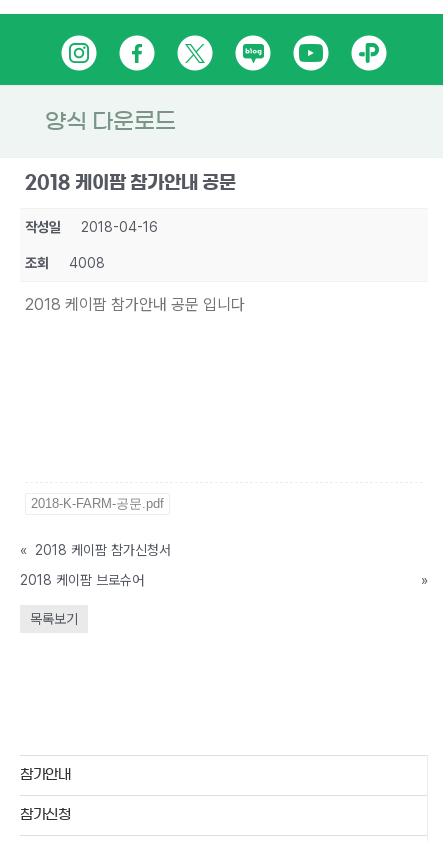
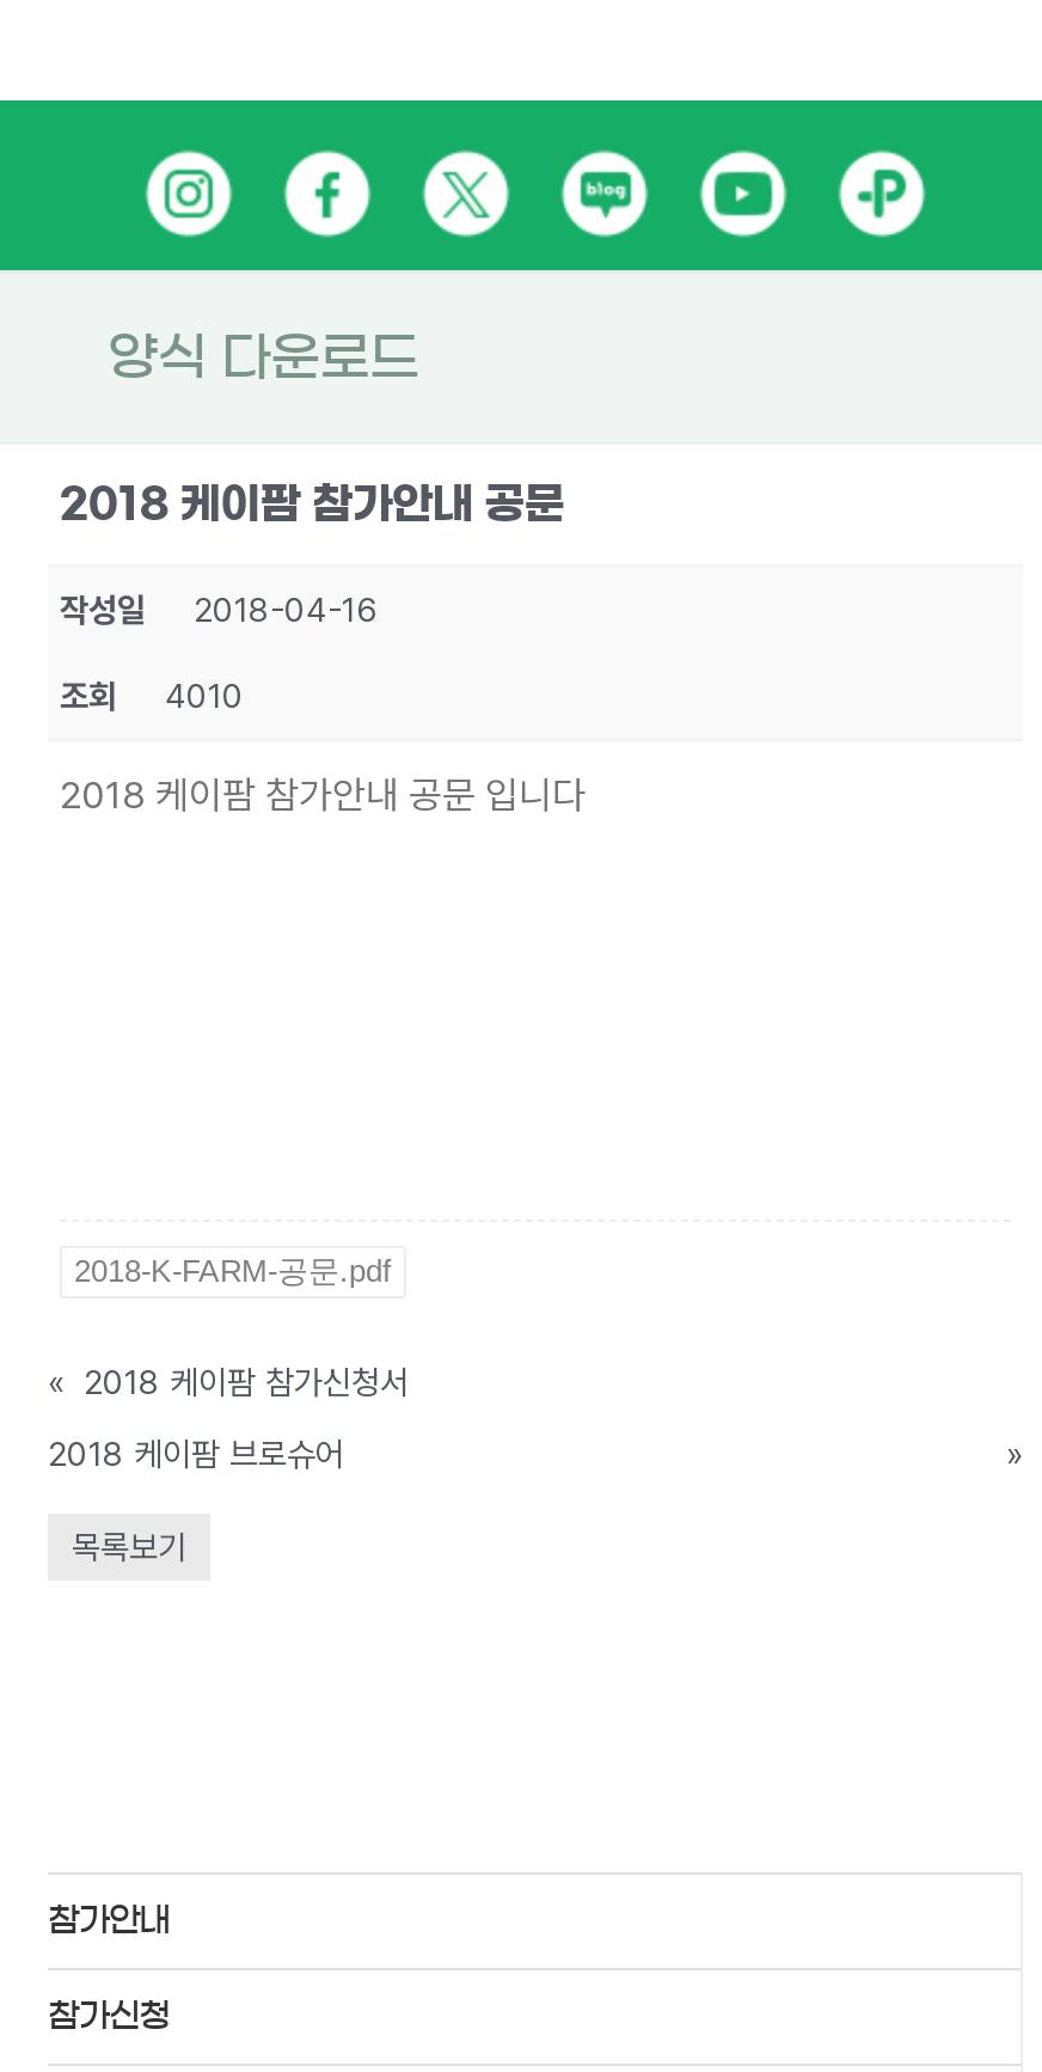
[25,255,105,271] 조회 4008 -> [60,677,244,715] 조회 4010

